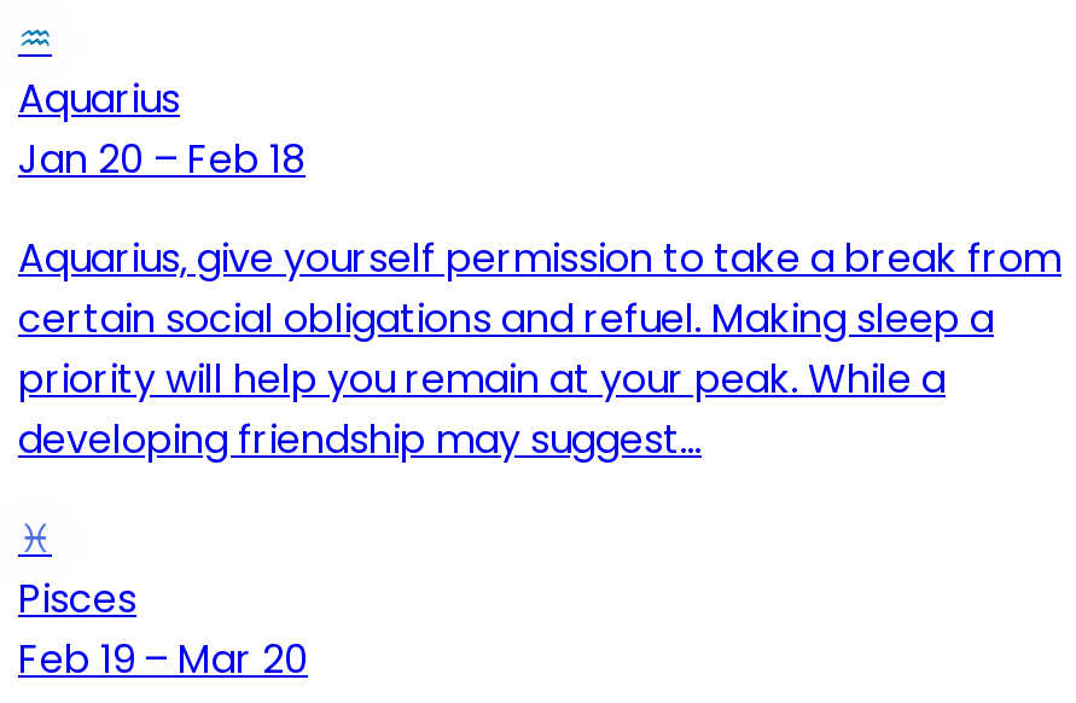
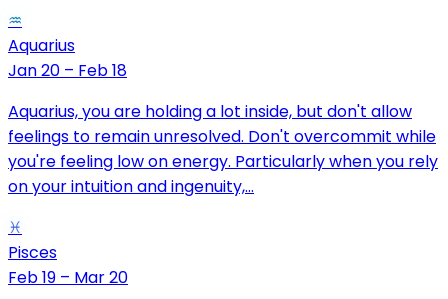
[18,230,1062,467] Aquarius, give yourself permission to take a break from | certain social obligations and refuel. Making sleep a | priority will help you remain at your peak. While a | developing friendship may suggest... -> [8,100,438,198] Aquarius, you are holding a lot inside, but don't allow | feelings to remain unresolved. Don't overcommit while | you're feeling low on energy. Particularly when you rely | on your intuition and ingenuity,...

